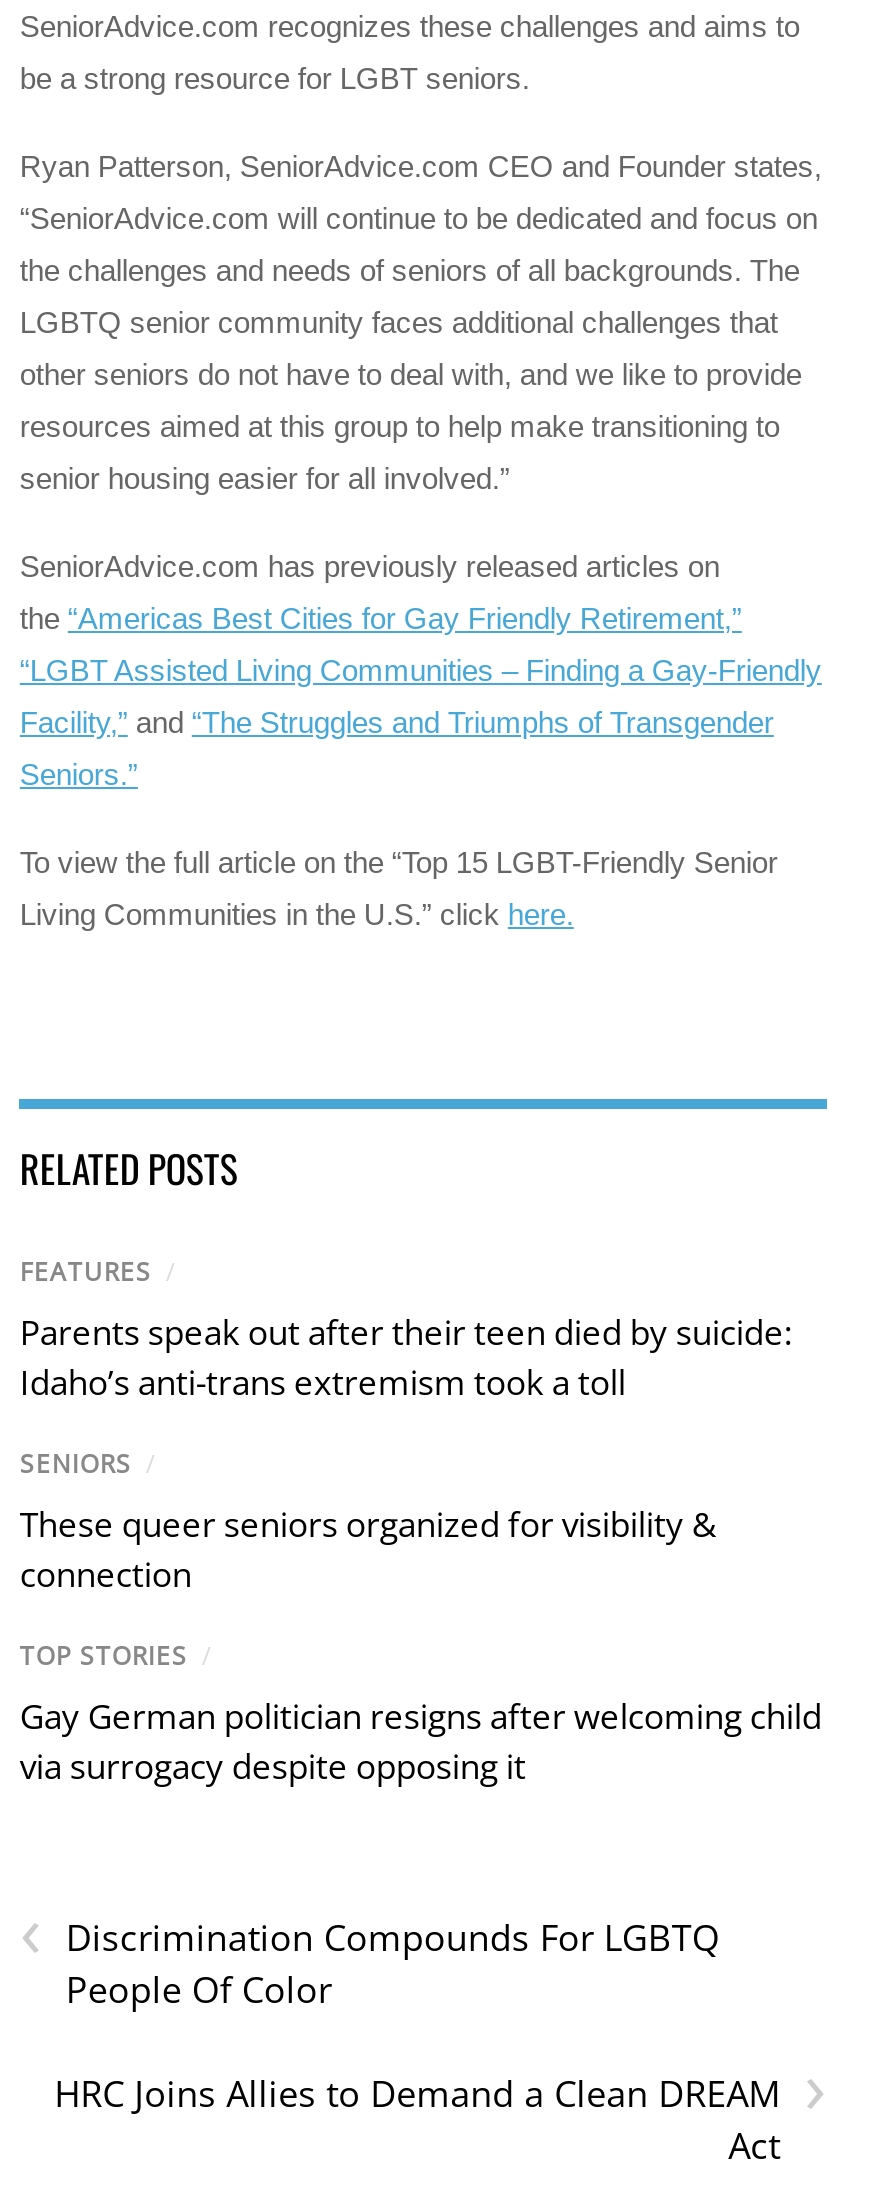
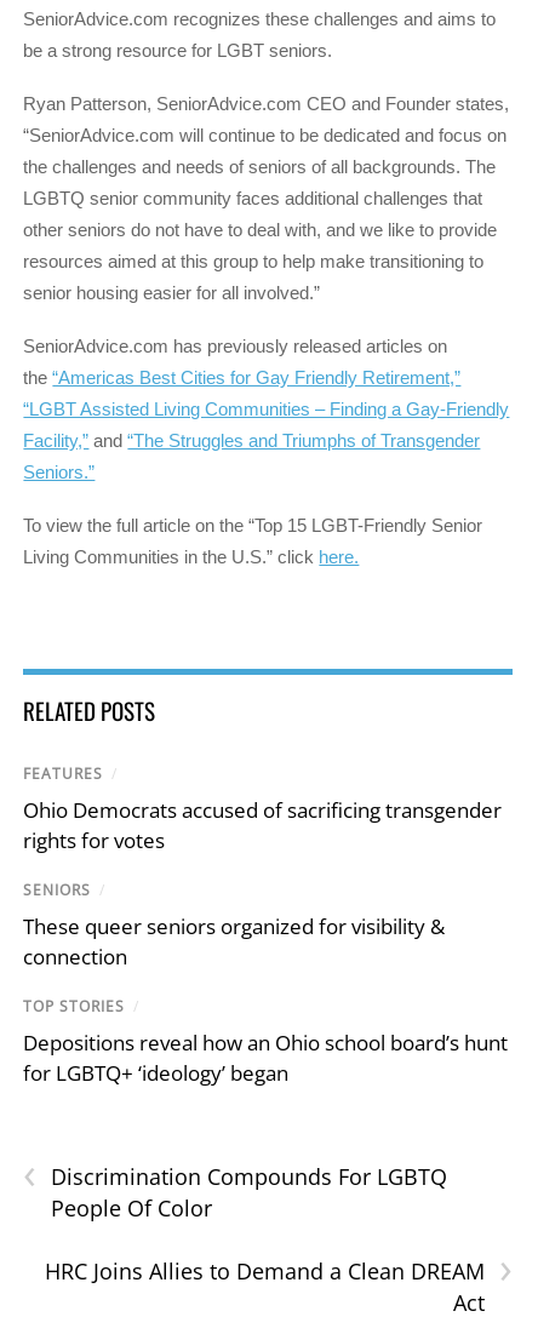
[20,1309,792,1405] Parents speak out after their teen died by suicide: | Idaho’s anti-trans extremism took a toll -> [24,796,502,854] Ohio Democrats accused of sacrificing transgender | rights for votes
[20,1693,822,1789] Gay German politician resigns after welcoming child | via surrogacy despite opposing it -> [24,1029,508,1087] Depositions reveal how an Ohio school board’s hunt | for LGBTQ+ ‘ideology’ began

